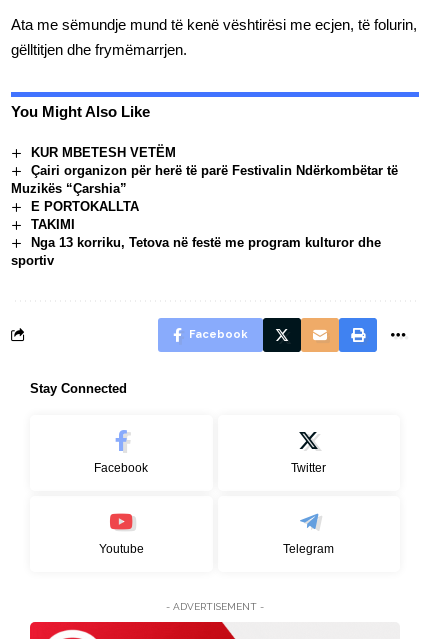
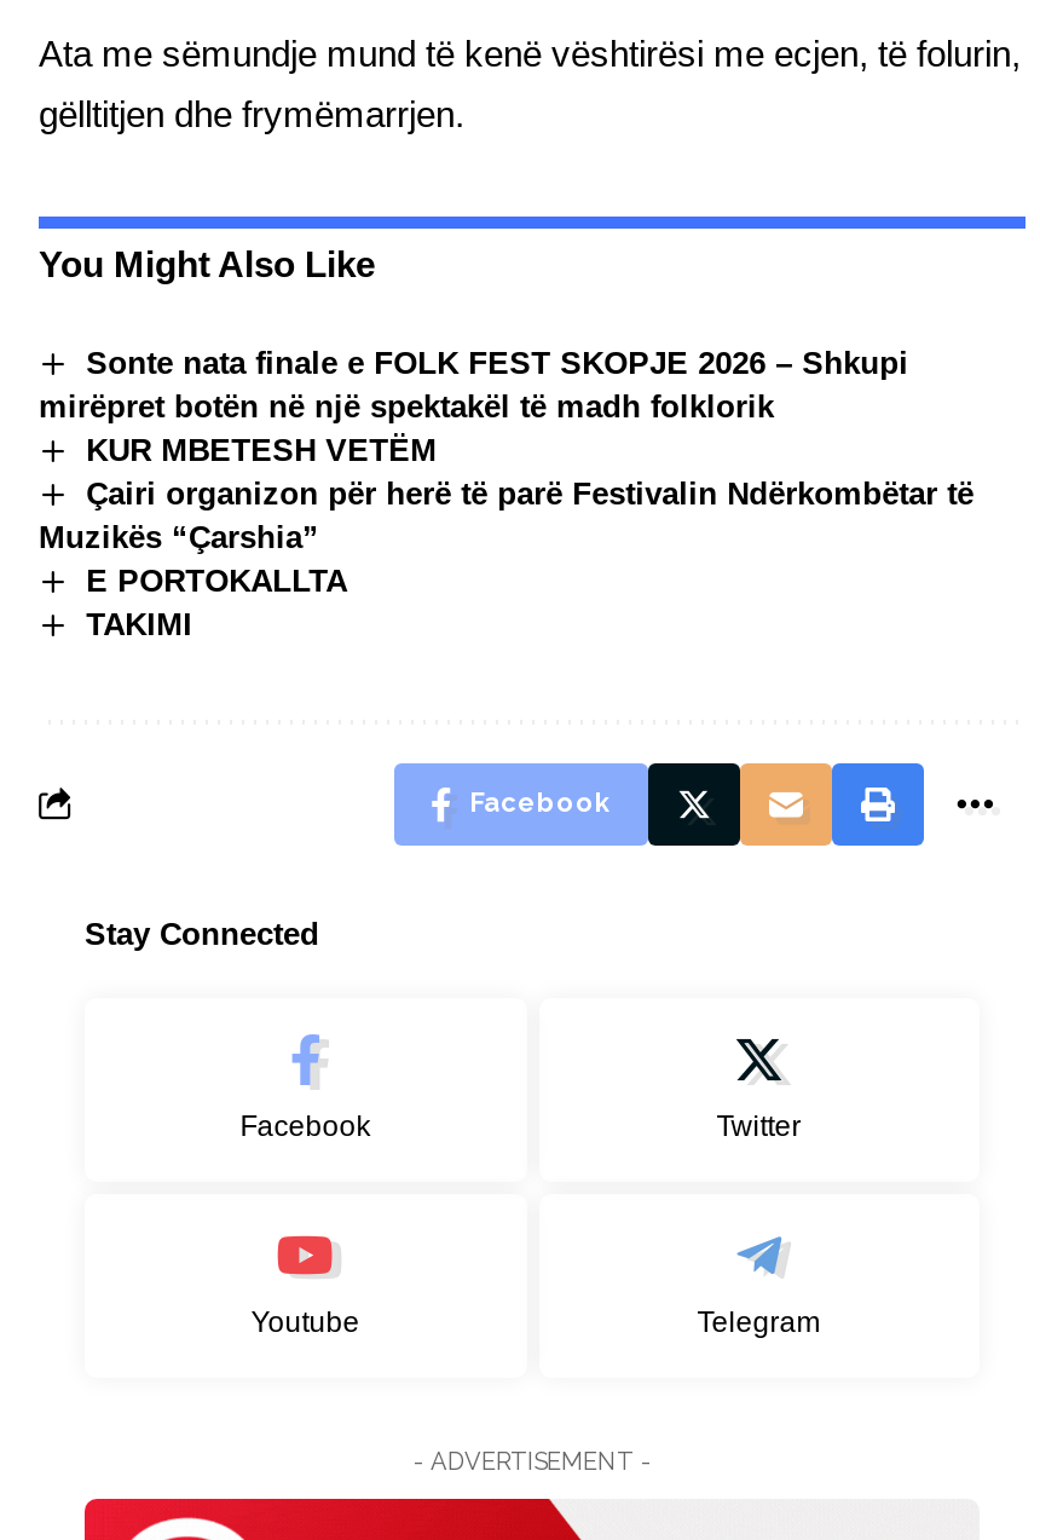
none -> [39,344,908,424] Sonte nata finale e FOLK FEST SKOPJE 2026 – Shkupi | mirëpret botën në një spektakël të madh folklorik
moved [11,145,398,232] -> [39,431,974,642]: KUR MBETESH VETËM | Çairi organizon për herë të parë Festivalin Ndërkombëtar të | Muzikës “Çarshia” | E PORTOKALLTA | TAKIMI
[11,235,381,268] Nga 13 korriku, Tetova në festë me program kulturor dhe | sportiv -> none

